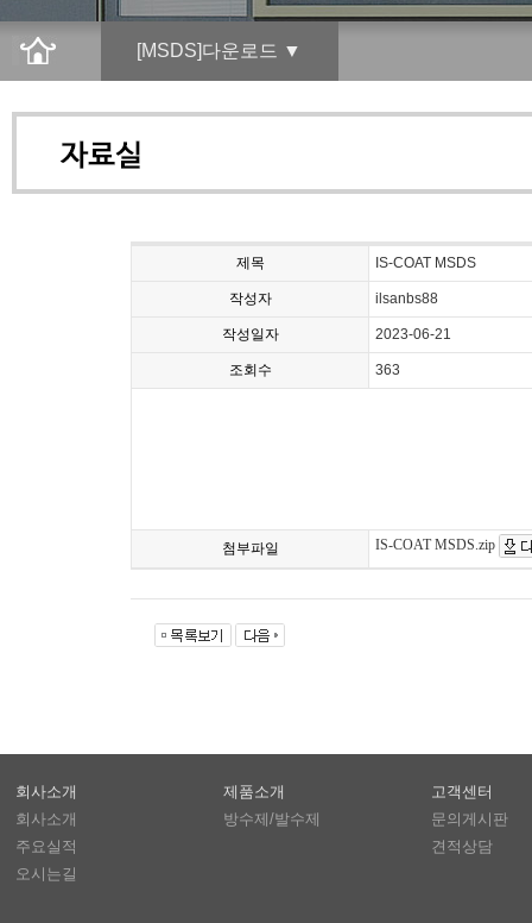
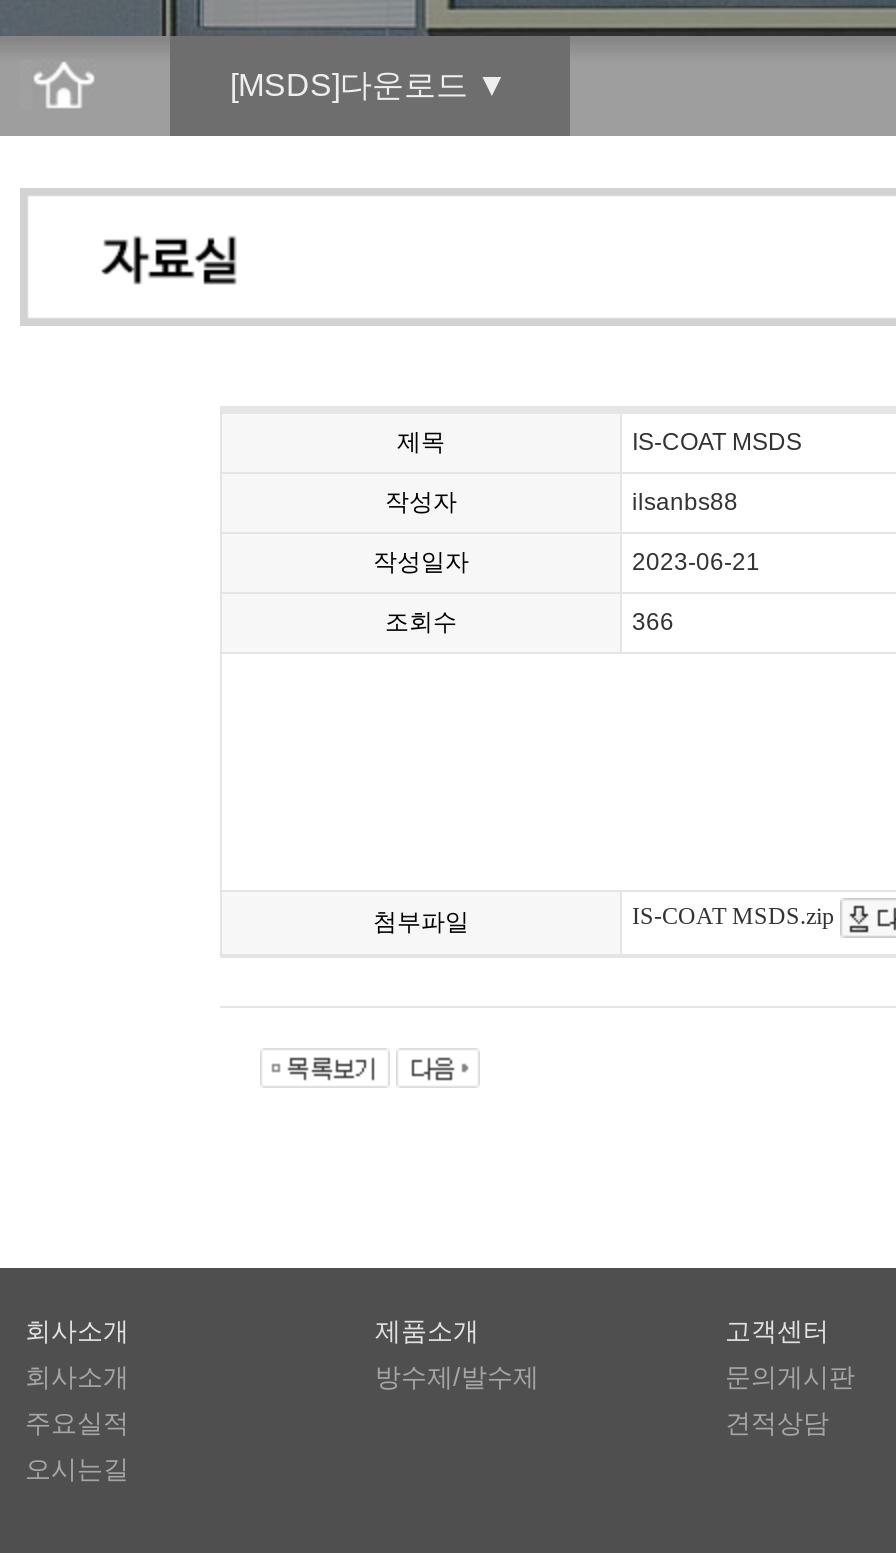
[375,362,400,378] 363 -> [632,608,674,636] 366

